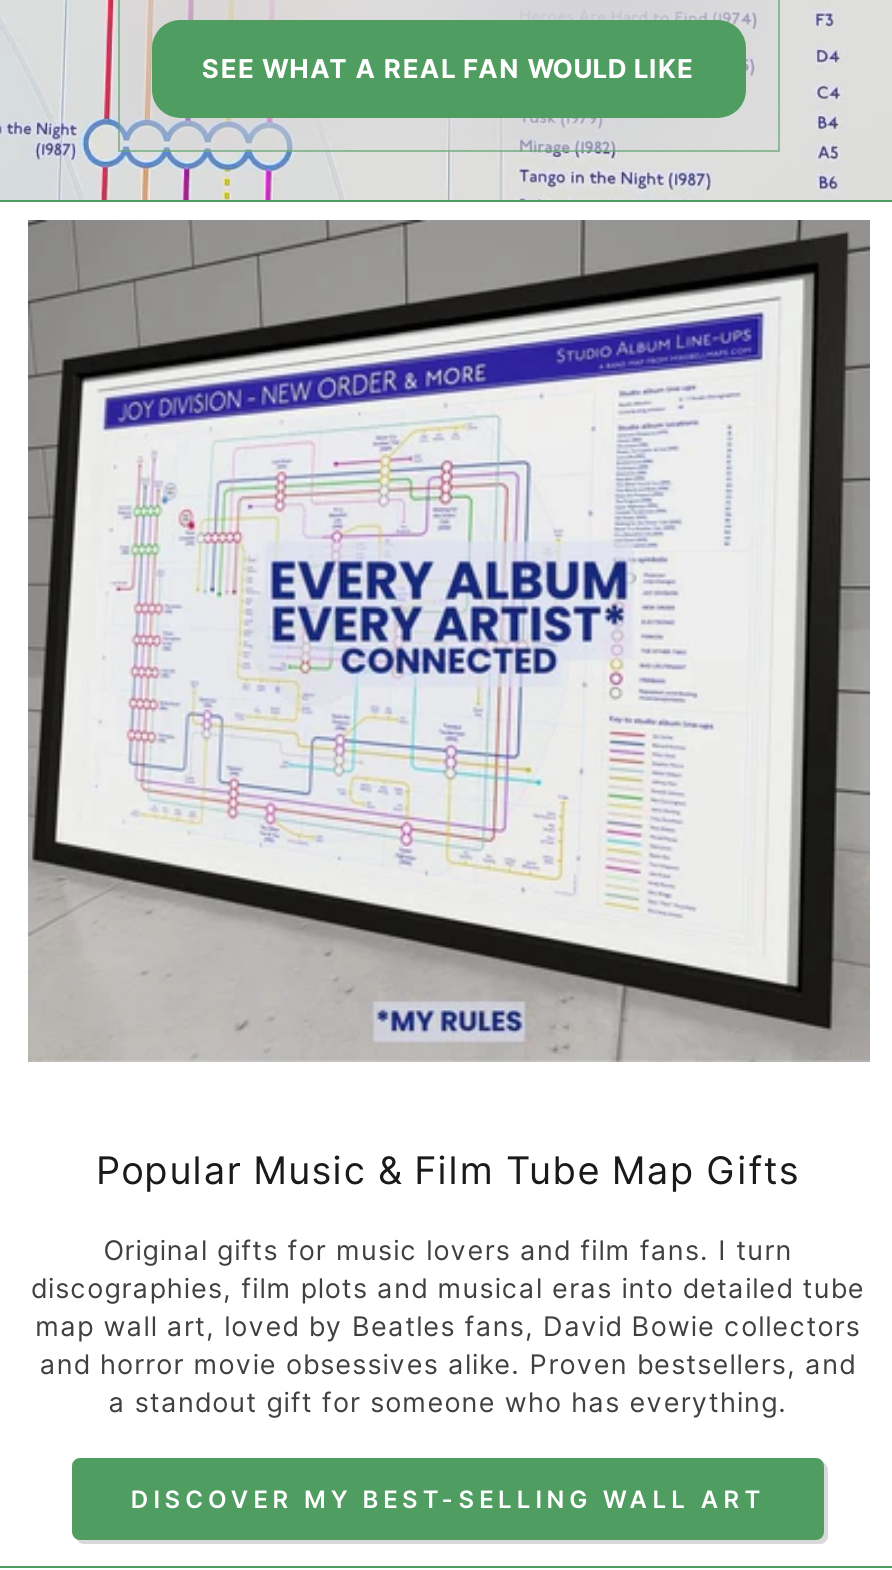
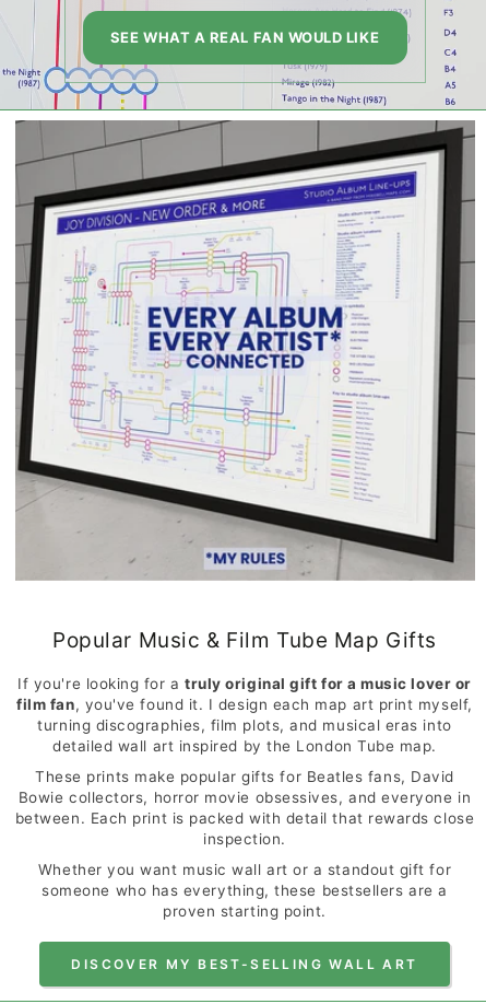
[31,1233,865,1417] Original gifts for music lovers and film fans. I turn | discographies, film plots and musical eras into detailed tube | map wall art, loved by Beatles fans, David Bowie collectors | and horror movie obsessives alike. Proven bestsellers, and | a standout gift for someone who has everything. -> [15,674,474,919] If you're looking for a truly original gift for a music lover or | film fan, you've found it. I design each map art print myself, | turning discographies, film plots, and musical eras into | detailed wall art inspired by the London Tube map. | These prints make popular gifts for Beatles fans, David | Bowie collectors, horror movie obsessives, and everyone in | between. Each print is packed with detail that rewards close | inspection. | Whether you want music wall art or a standout gift for | someone who has everything, these bestsellers are a | proven starting point.

